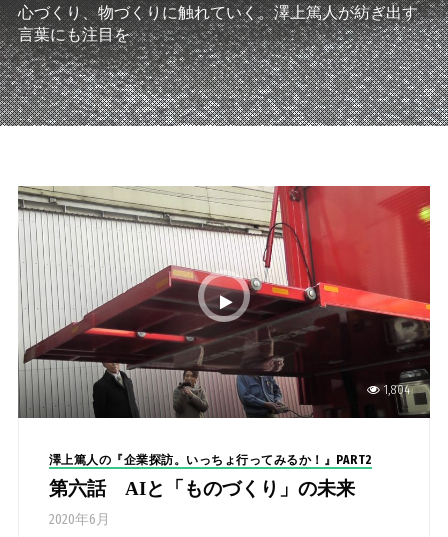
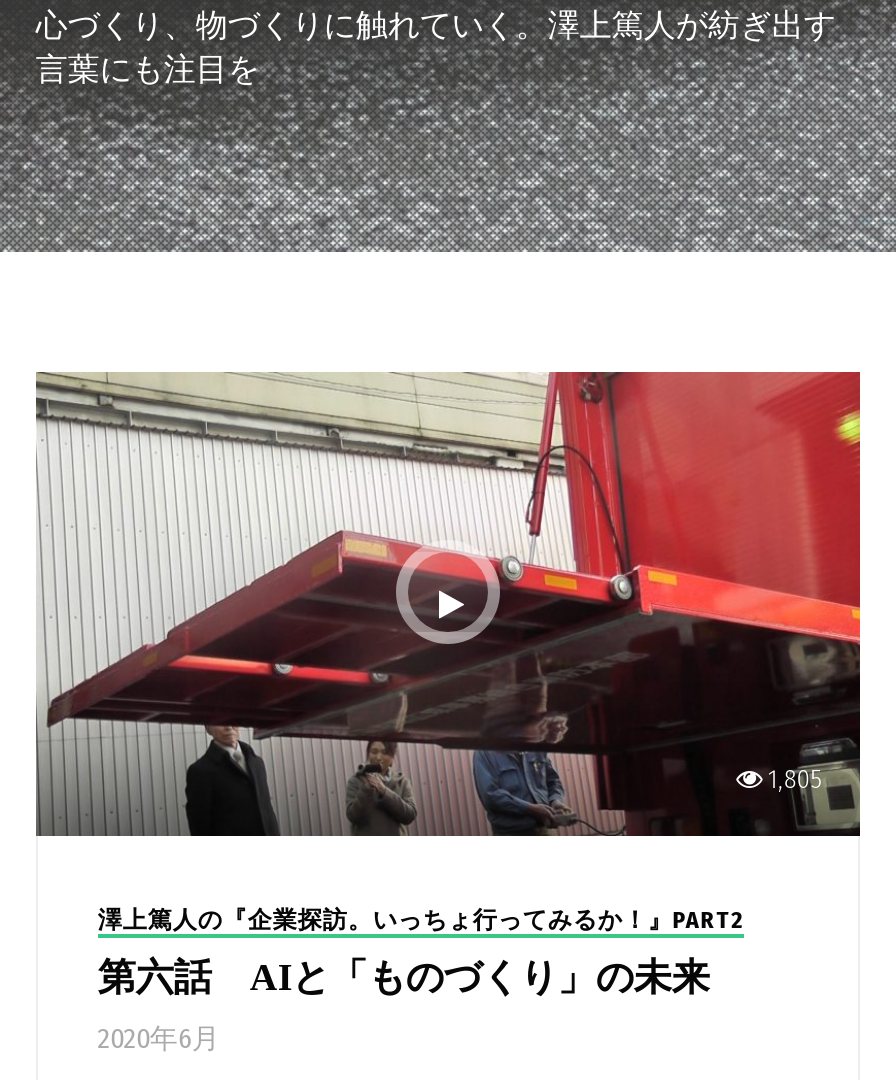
[383,382,410,397] 1,804 -> [768,764,820,794] 1,805

